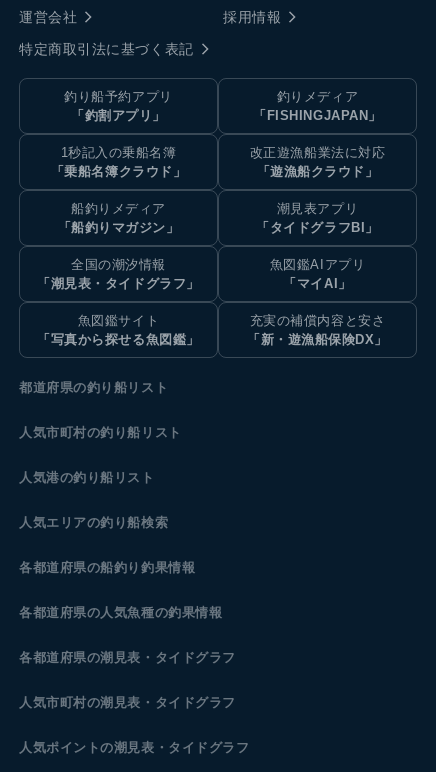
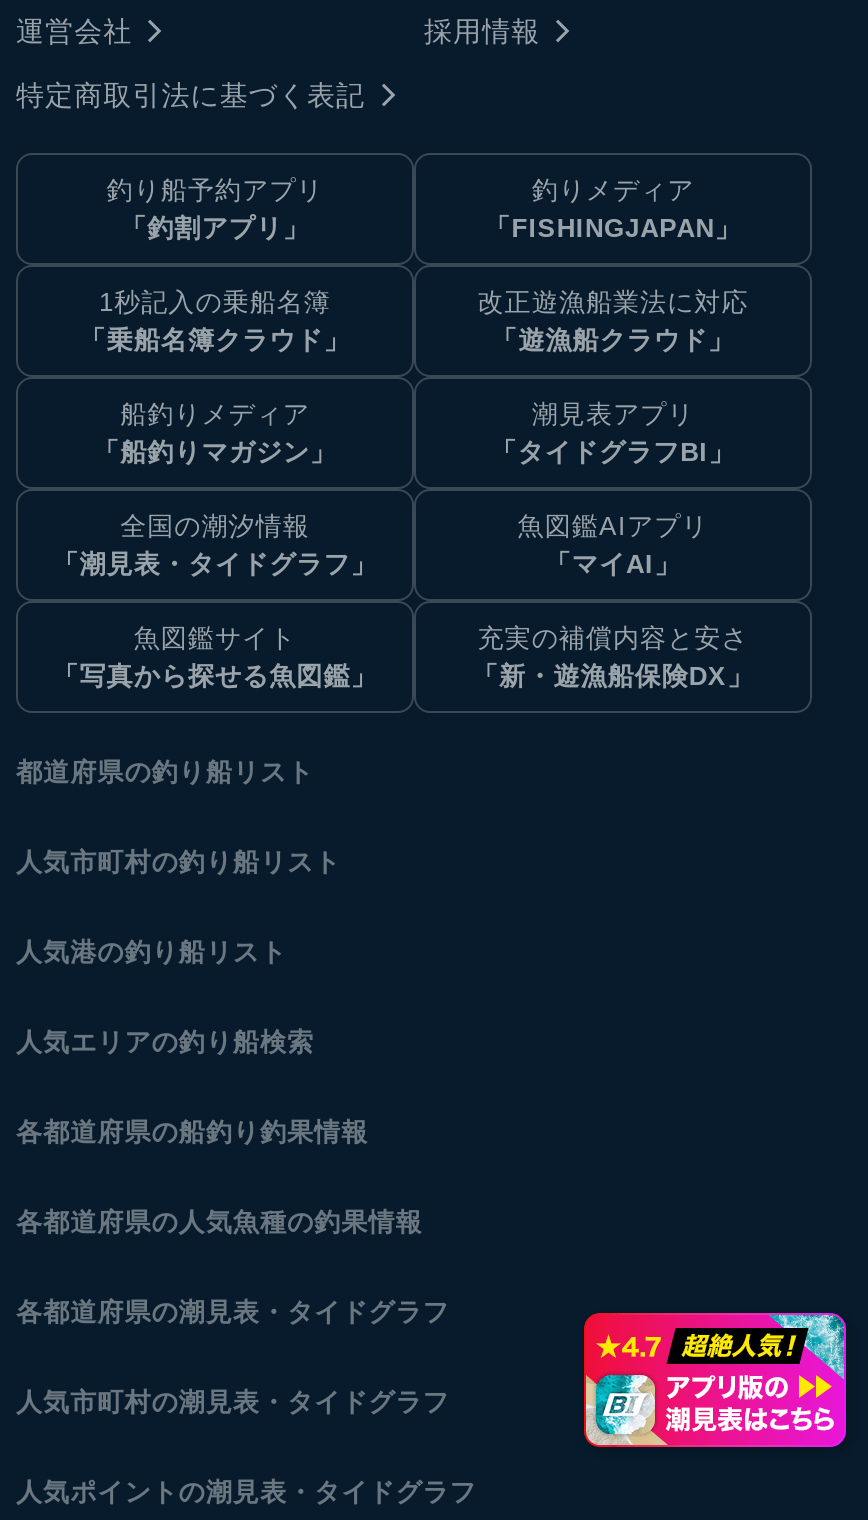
none -> [582,1311,848,1449] [image]

